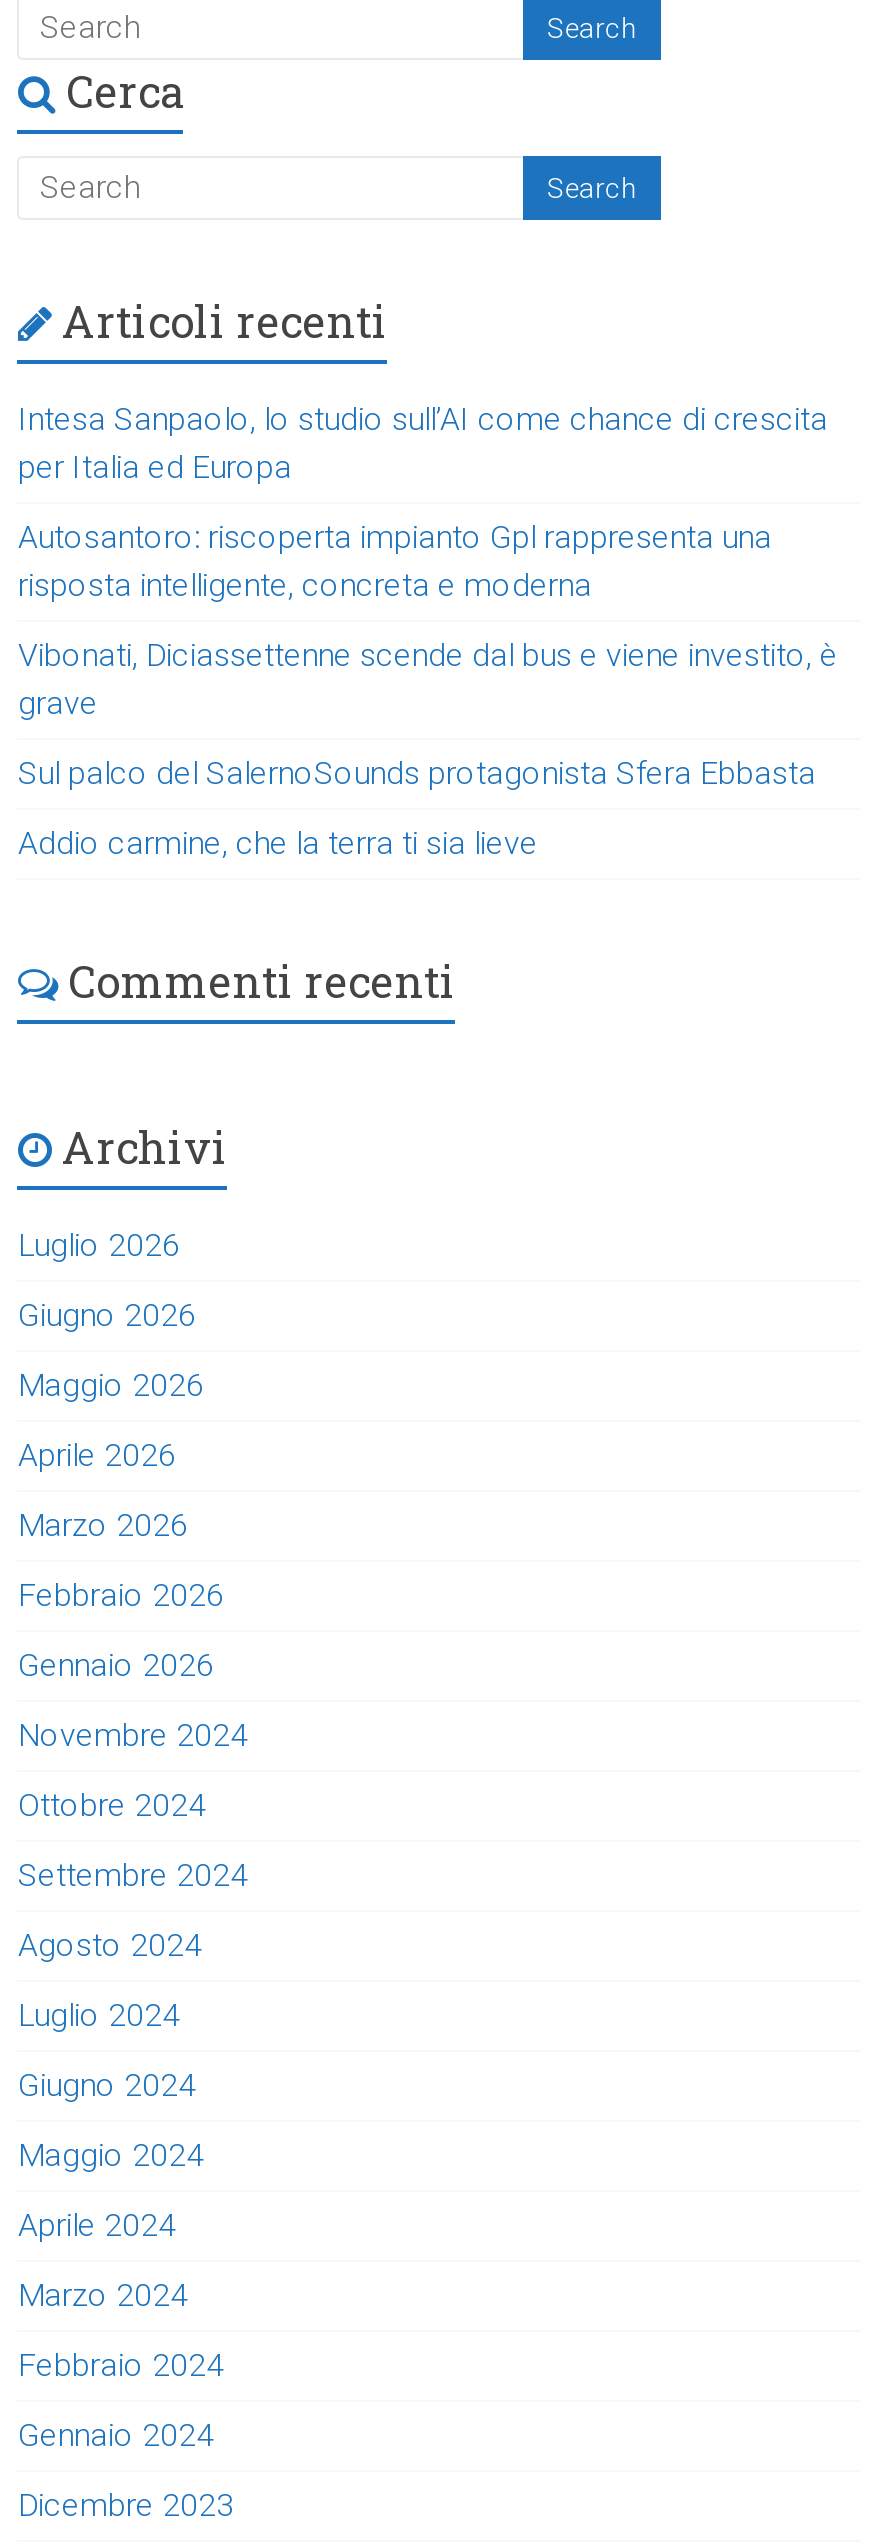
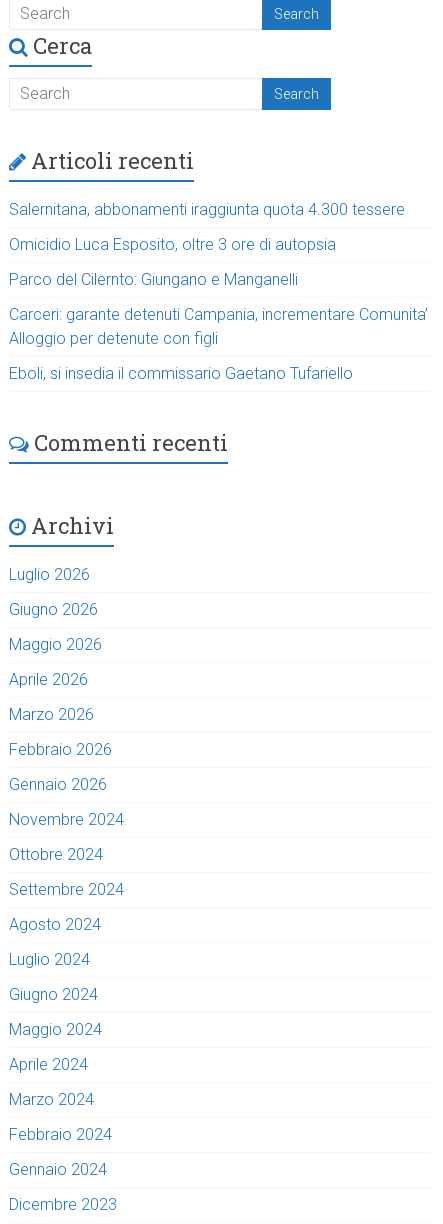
[18,399,828,485] Intesa Sanpaolo, lo studio sull’AI come chance di crescita | per Italia ed Europa -> [9,200,405,219] Salernitana, abbonamenti iraggiunta quota 4.300 tessere
[18,517,772,603] Autosantoro: riscoperta impianto Gpl rappresenta una | risposta intelligente, concreta e moderna -> [9,235,336,254] Omicidio Luca Esposito, oltre 3 ore di autopsia
[18,635,838,721] Vibonati, Diciassettenne scende dal bus e viene investito, è | grave -> [9,270,298,289] Parco del Cilernto: Giungano e Manganelli
[18,753,816,791] Sul palco del SalernoSounds protagonista Sfera Ebbasta -> [9,305,428,348] Carceri: garante detenuti Campania, incrementare Comunita’ | Alloggio per detenute con figli
[18,823,538,861] Addio carmine, che la terra ti sia lieve -> [9,364,353,383] Eboli, si insedia il commissario Gaetano Tufariello

